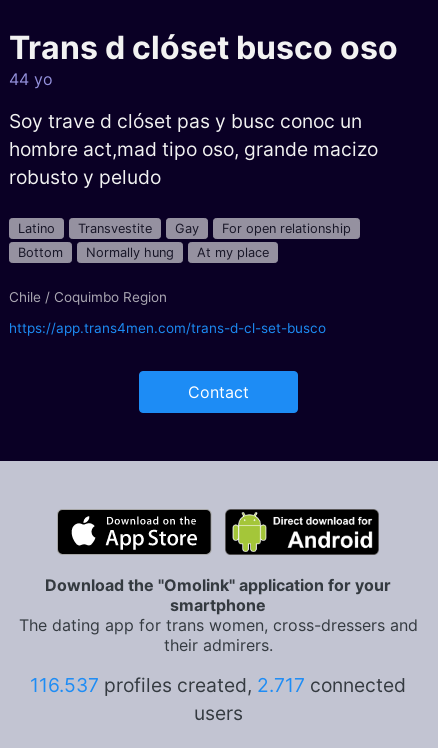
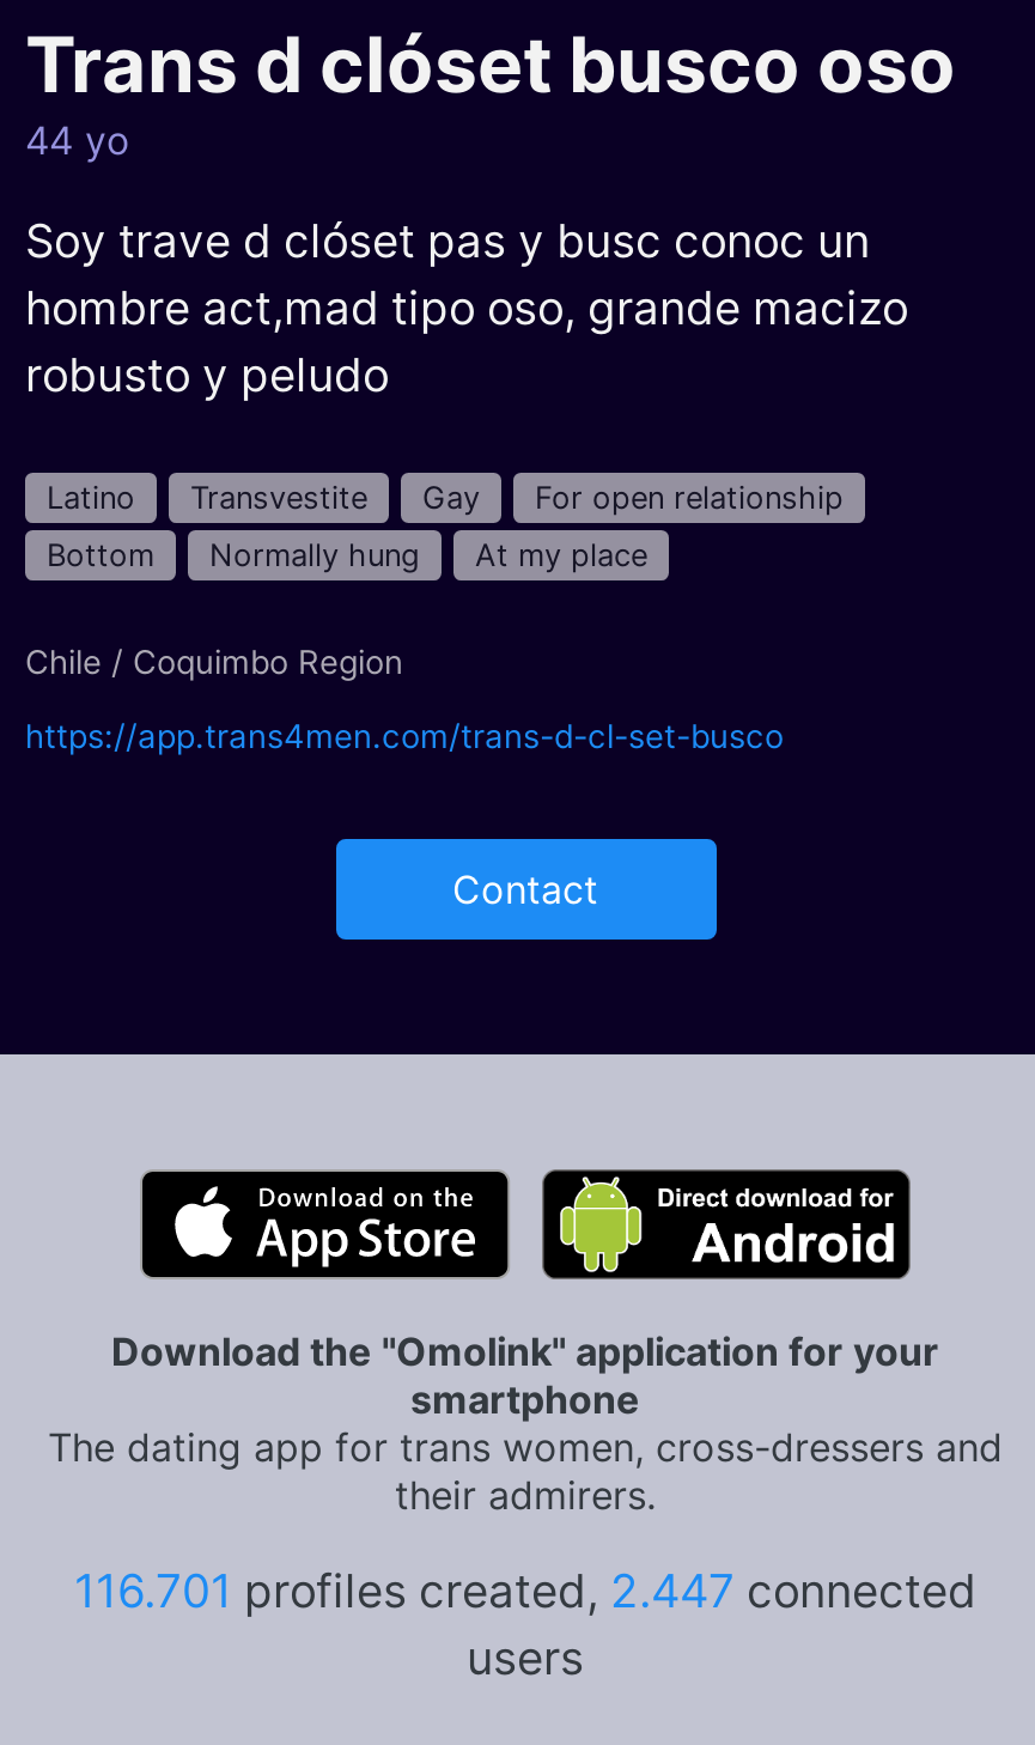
[30,673,406,697] 116.537 profiles created, 2.717 connected -> [74,1563,976,1620] 116.701 profiles created, 2.447 connected

